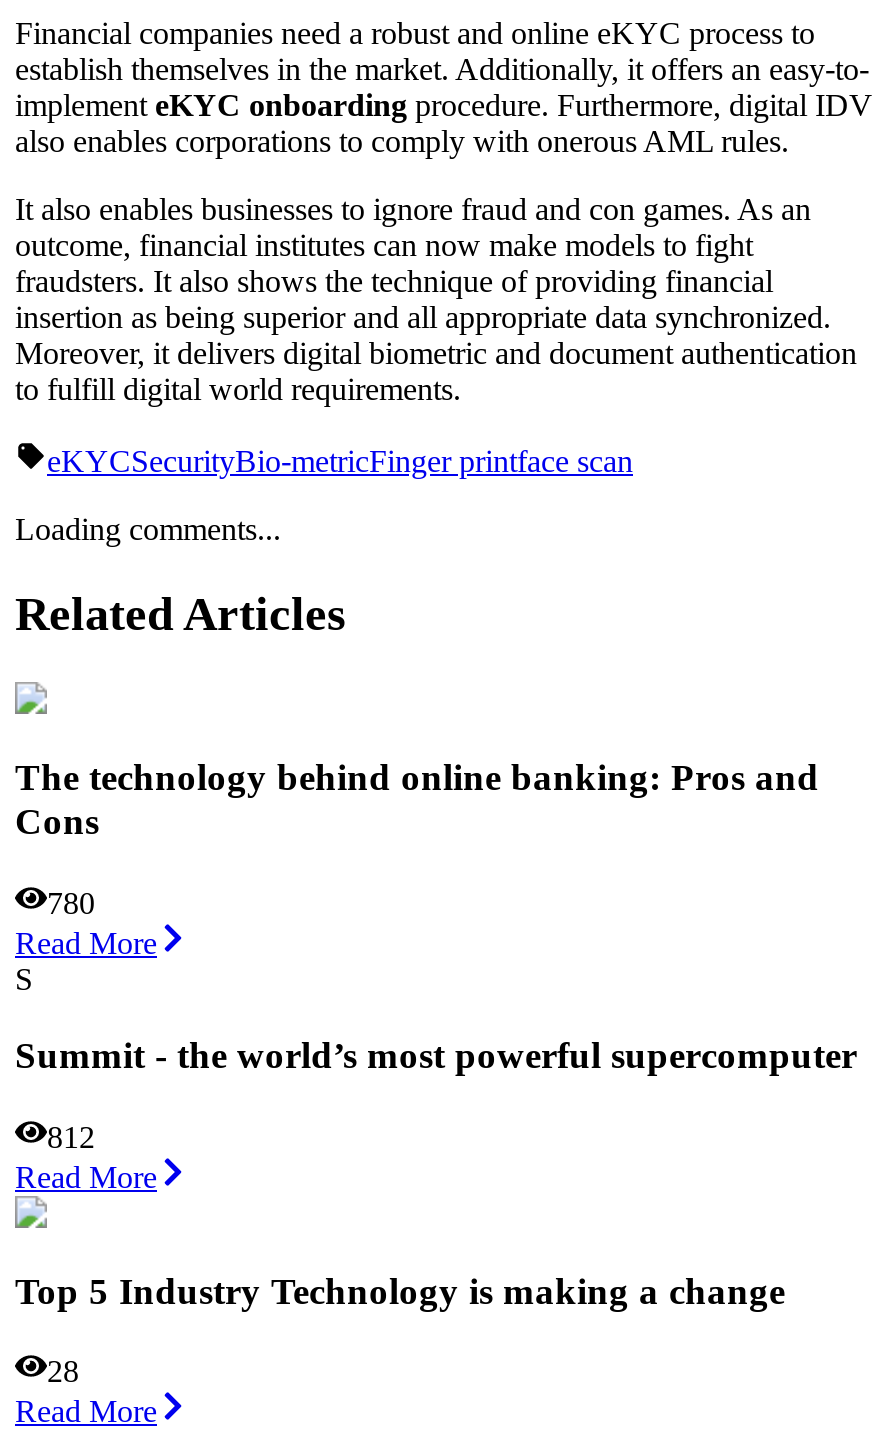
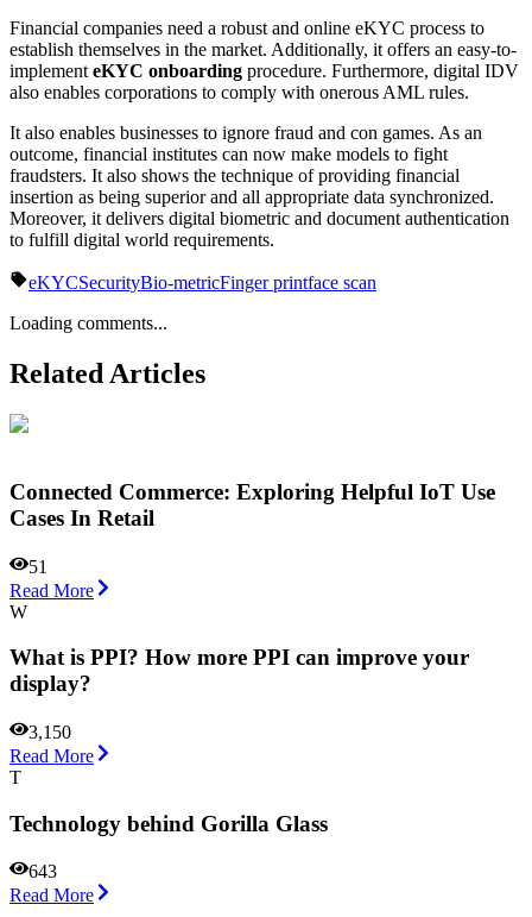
[15,756,819,842] The technology behind online banking: Pros and | Cons -> [9,479,495,530] Connected Commerce: Exploring Helpful IoT Use | Cases In Retail
[47,885,95,919] 780 -> [28,556,47,576] 51
[15,961,33,995] S -> [9,601,27,622] W
[15,1035,857,1077] Summit - the world’s most powerful supercomputer -> [9,645,469,696] What is PPI? How more PPI can improve your | display?
[47,1120,95,1154] 812 -> [28,722,71,742] 3,150
[15,1269,785,1389] Top 5 Industry Technology is making a change | 28 -> [9,767,328,882] T | Technology behind Gorilla Glass | 643

